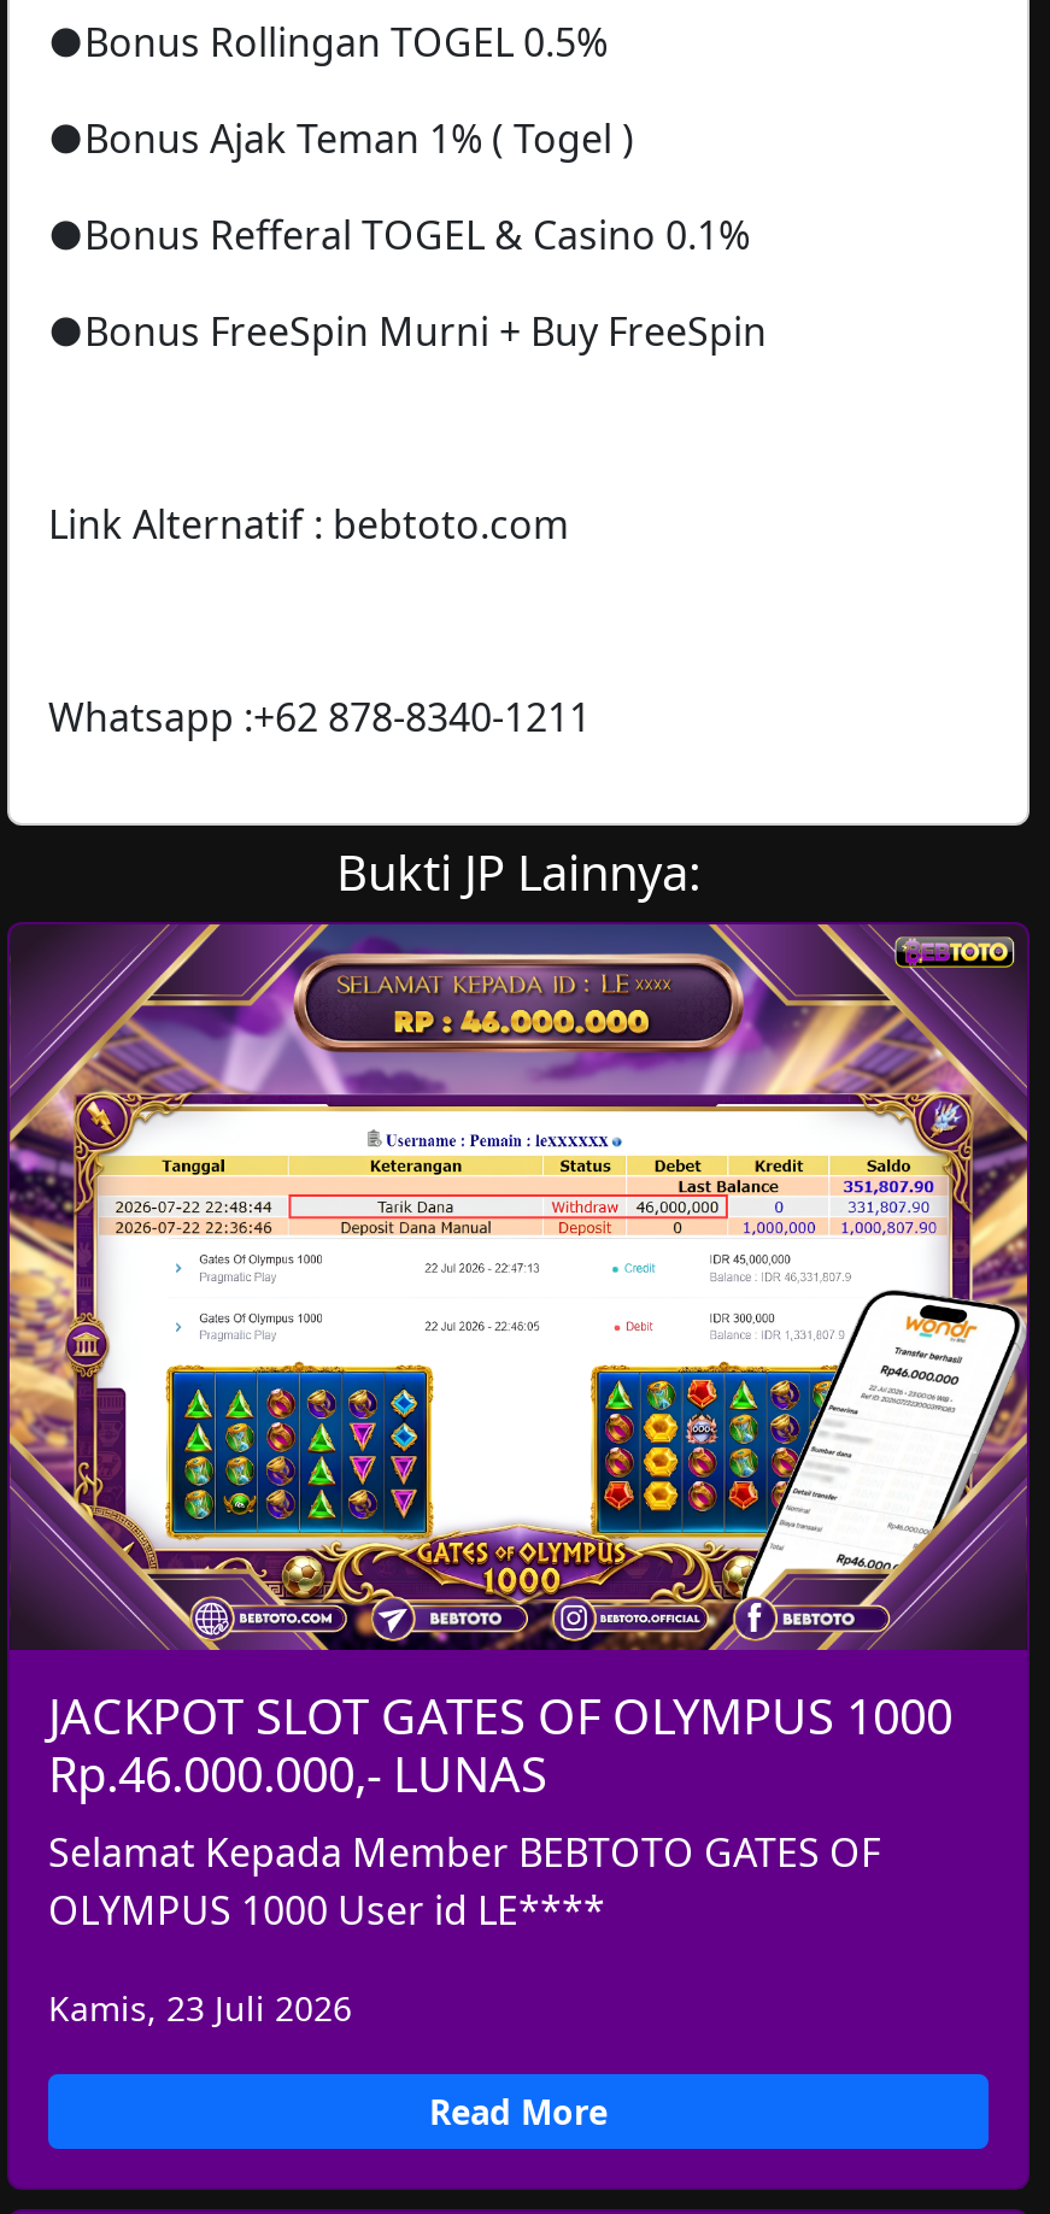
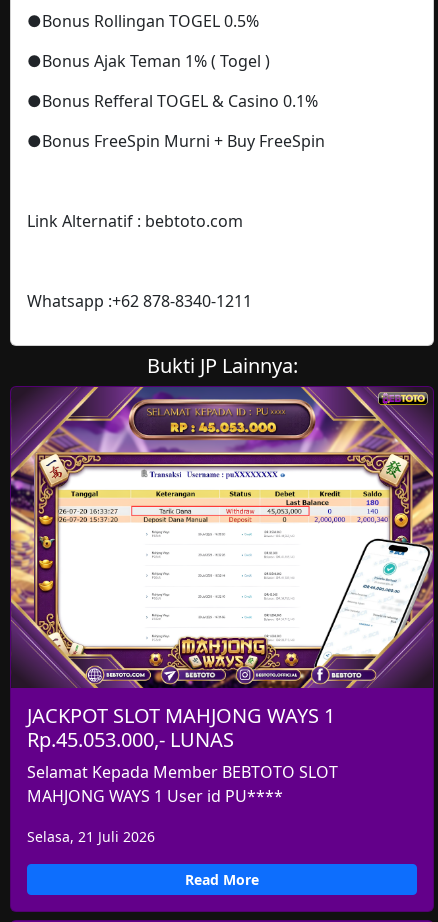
[48,1081,979,1937] [image] | JACKPOT SLOT GATES OF OLYMPUS 1000 | Rp.46.000.000,- LUNAS | Selamat Kepada Member BEBTOTO GATES OF | OLYMPUS 1000 User id LE**** -> [27,451,413,807] [image] | JACKPOT SLOT MAHJONG WAYS 1 | Rp.45.053.000,- LUNAS | Selamat Kepada Member BEBTOTO SLOT | MAHJONG WAYS 1 User id PU****
[48,1985,352,2031] Kamis, 23 Juli 2026 -> [27,827,155,846] Selasa, 21 Juli 2026

